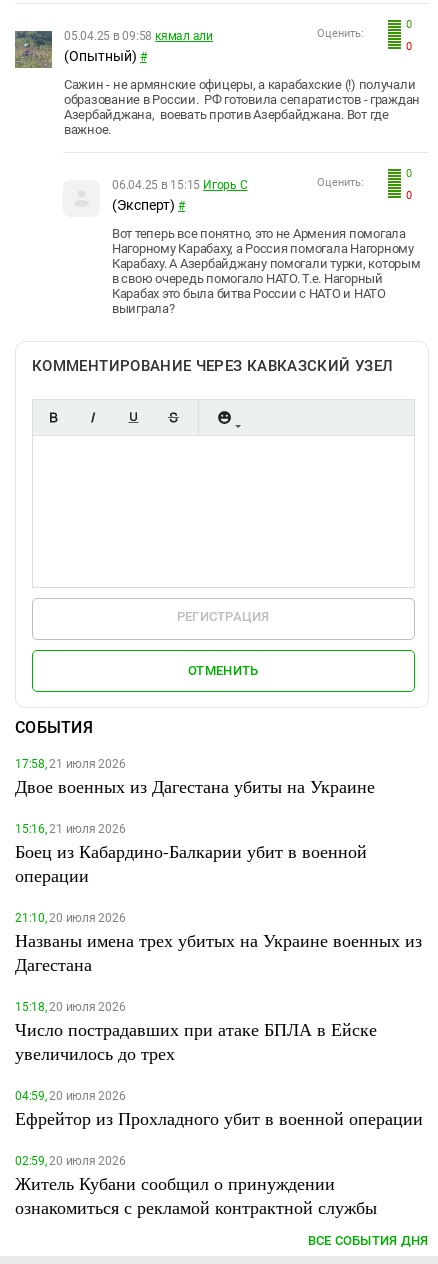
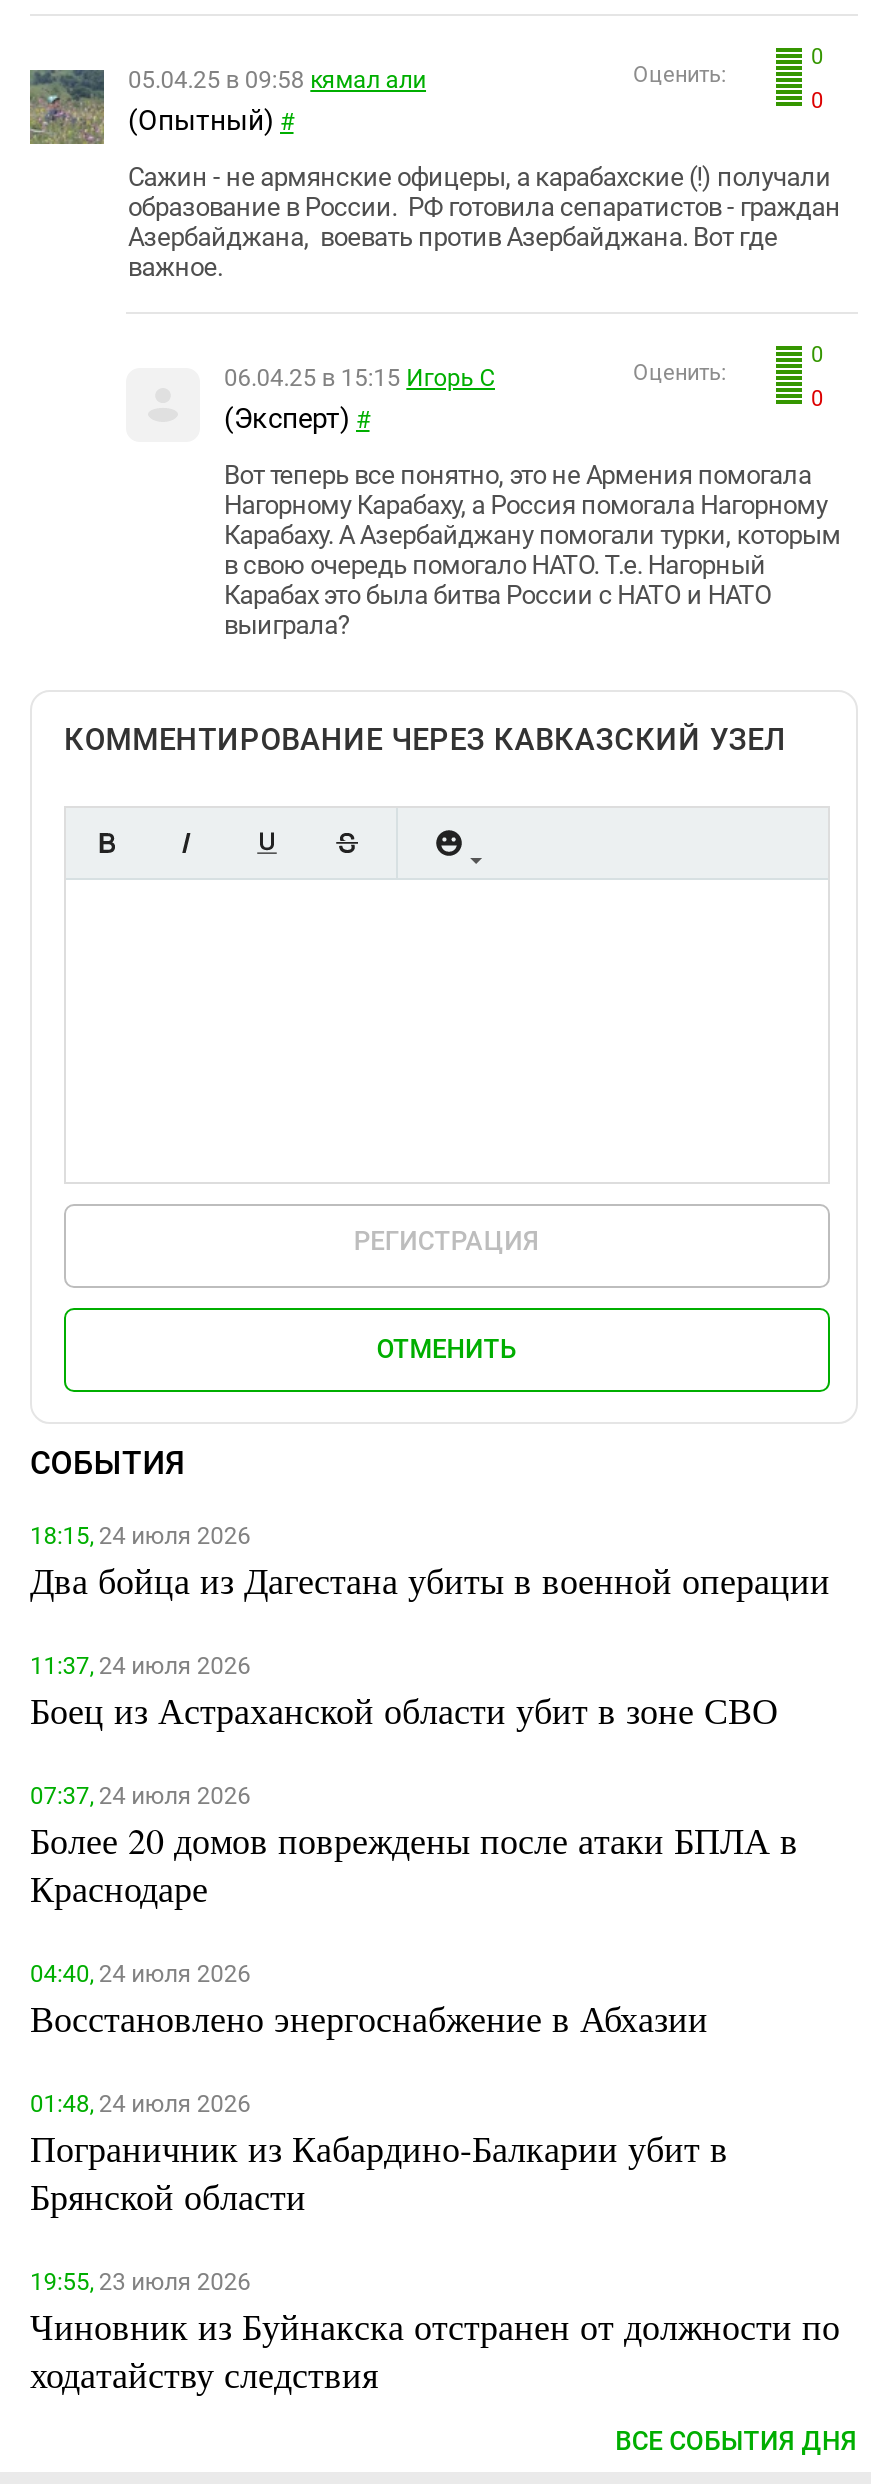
[15,757,375,798] 17:58, 21 июля 2026 | Двое военных из Дагестана убиты на Украине -> [30,1521,830,1603] 18:15, 24 июля 2026 | Два бойца из Дагестана убиты в военной операции
[15,822,367,887] 15:16, 21 июля 2026 | Боец из Кабардино-Балкарии убит в военной | операции -> [30,1651,778,1733] 11:37, 24 июля 2026 | Боец из Астраханской области убит в зоне СВО
[15,911,422,976] 21:10, 20 июля 2026 | Названы имена трех убитых на Украине военных из | Дагестана -> [30,1781,798,1911] 07:37, 24 июля 2026 | Более 20 домов повреждены после атаки БПЛА в | Краснодаре
[15,1000,377,1065] 15:18, 20 июля 2026 | Число пострадавших при атаке БПЛА в Ейске | увеличилось до трех -> [30,1959,708,2041] 04:40, 24 июля 2026 | Восстановлено энергоснабжение в Абхазии
[15,1089,423,1130] 04:59, 20 июля 2026 | Ефрейтор из Прохладного убит в военной операции -> [30,2089,728,2219] 01:48, 24 июля 2026 | Пограничник из Кабардино-Балкарии убит в | Брянской области
[15,1154,377,1219] 02:59, 20 июля 2026 | Житель Кубани сообщил о принуждении | ознакомиться с рекламой контрактной службы -> [30,2267,840,2397] 19:55, 23 июля 2026 | Чиновник из Буйнакска отстранен от должности по | ходатайству следствия

